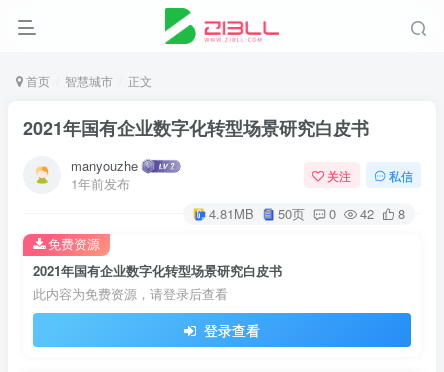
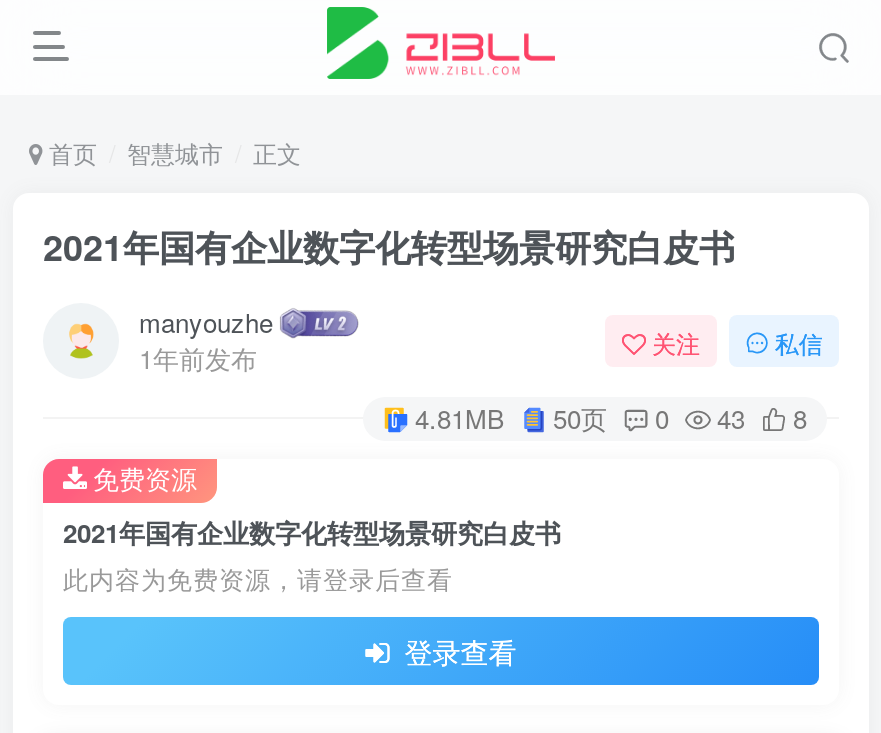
[209,204,405,223] 4.81MB 50页 0 42 8 -> [415,399,807,437] 4.81MB 50页 0 43 8

